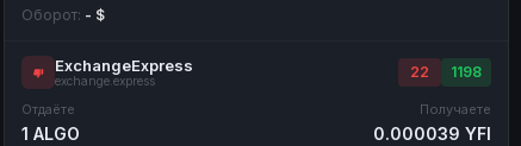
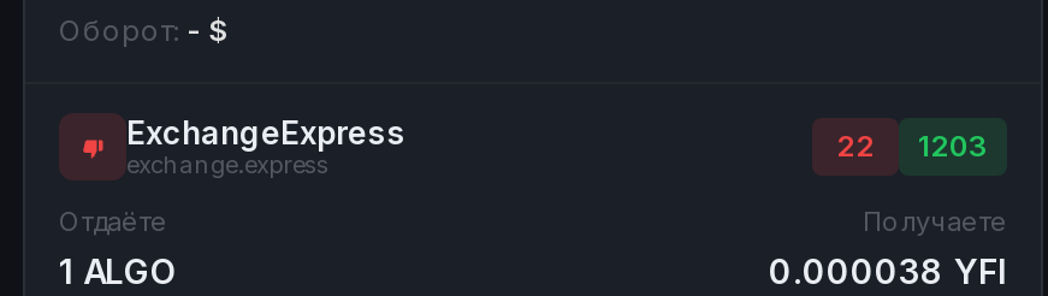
[410,62,482,80] 22 1198 -> [836,126,988,162] 22 1203
[373,123,491,143] 0.000039 YFI -> [769,249,1007,290] 0.000038 YFI

